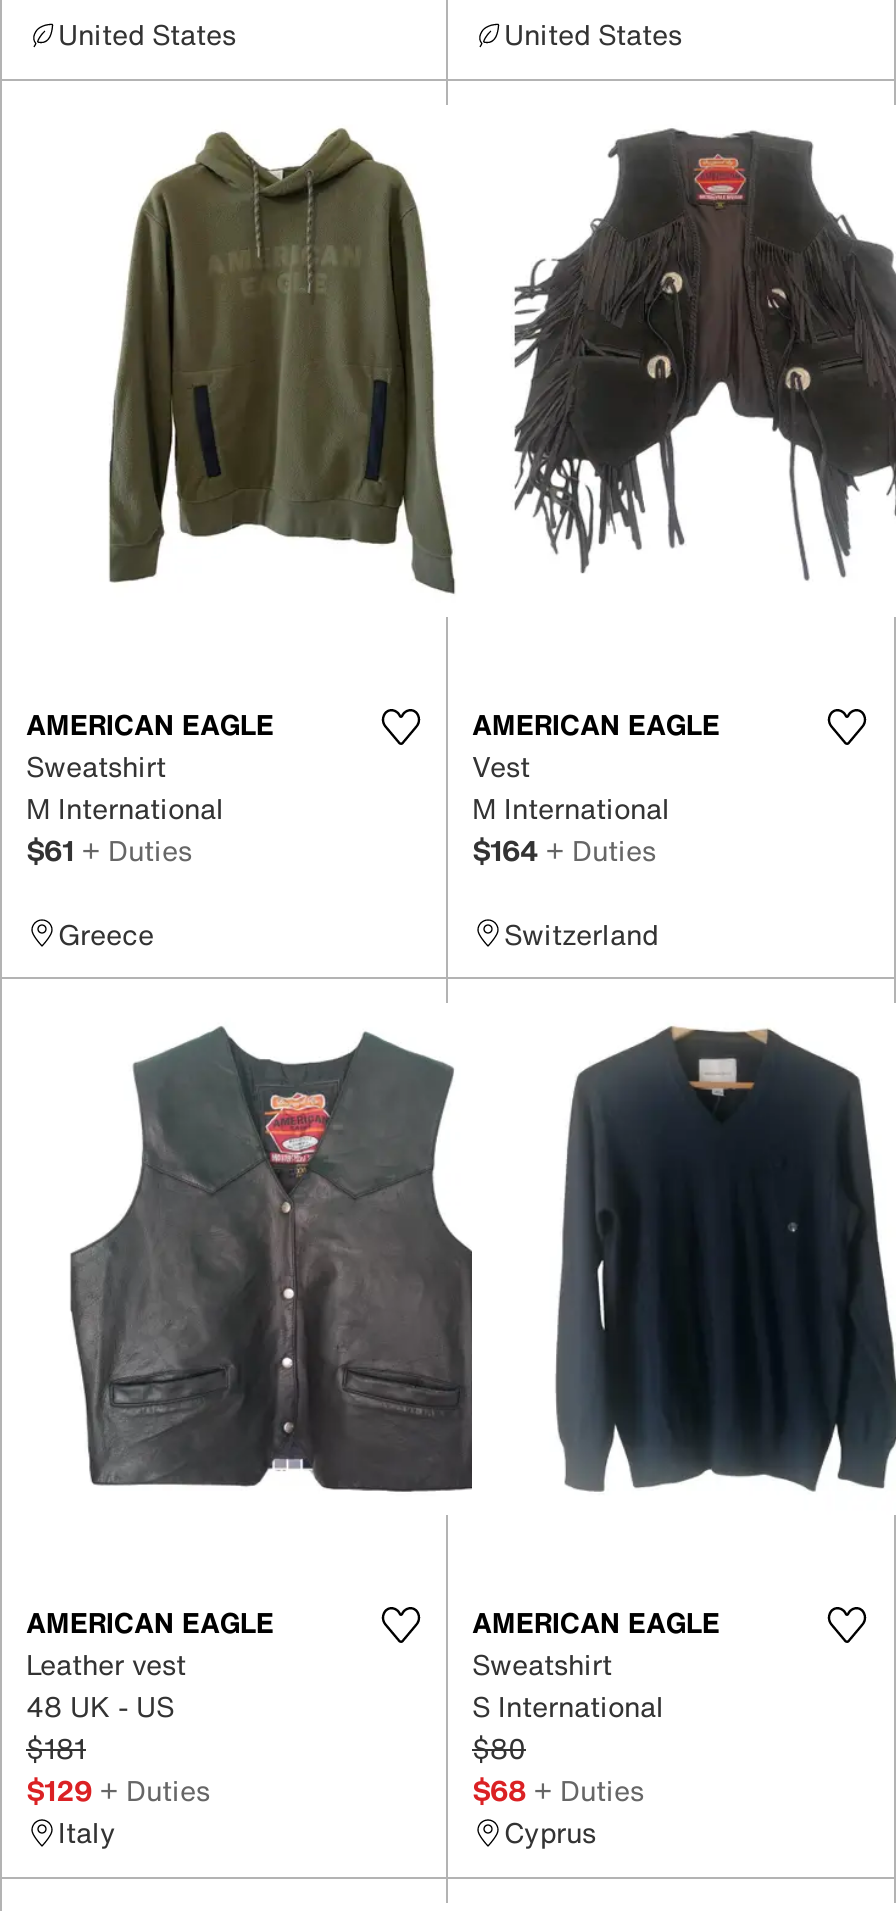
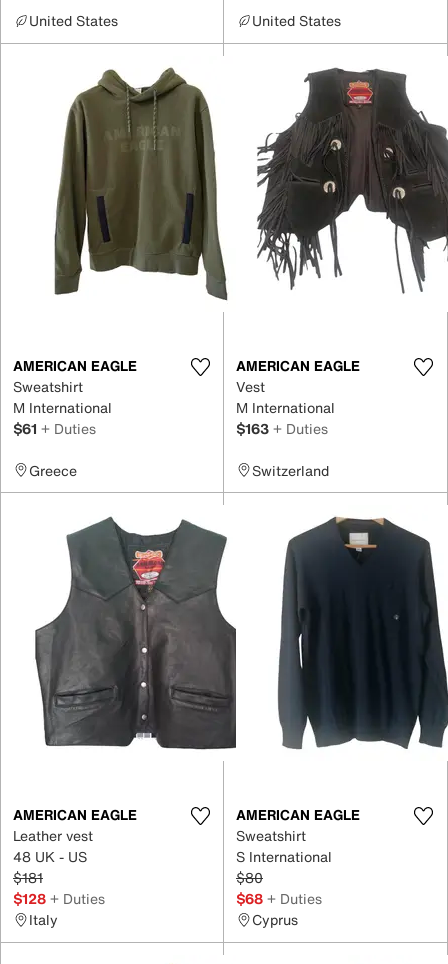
[472,828,656,870] $164 + Duties -> [236,417,328,438] $163 + Duties
[26,1769,210,1811] $129 + Duties -> [13,888,105,909] $128 + Duties

